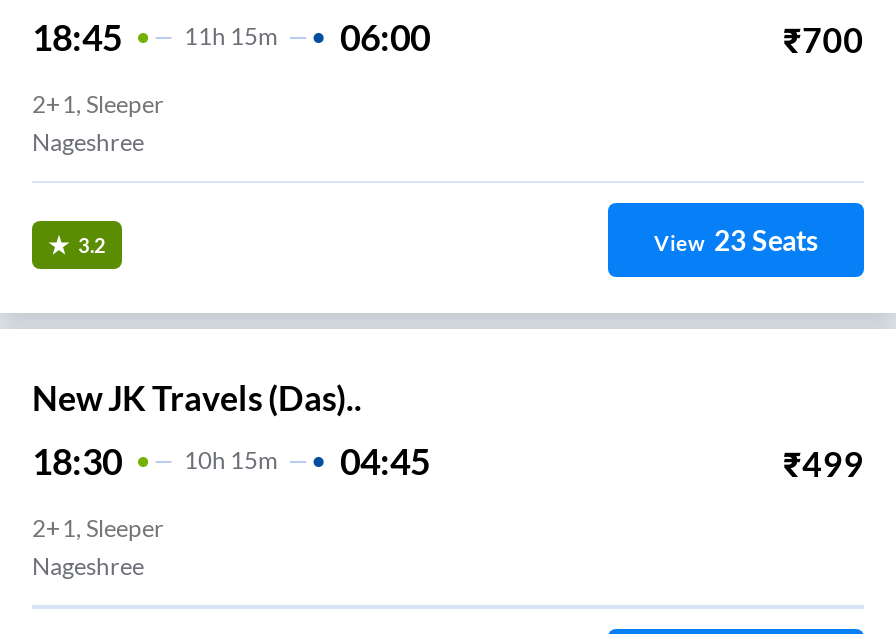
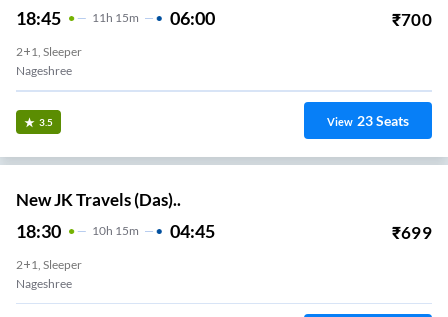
[78,233,106,257] 3.2 -> [39,116,53,128] 3.5
[783,443,864,485] ₹499 -> [392,222,432,243] ₹699

